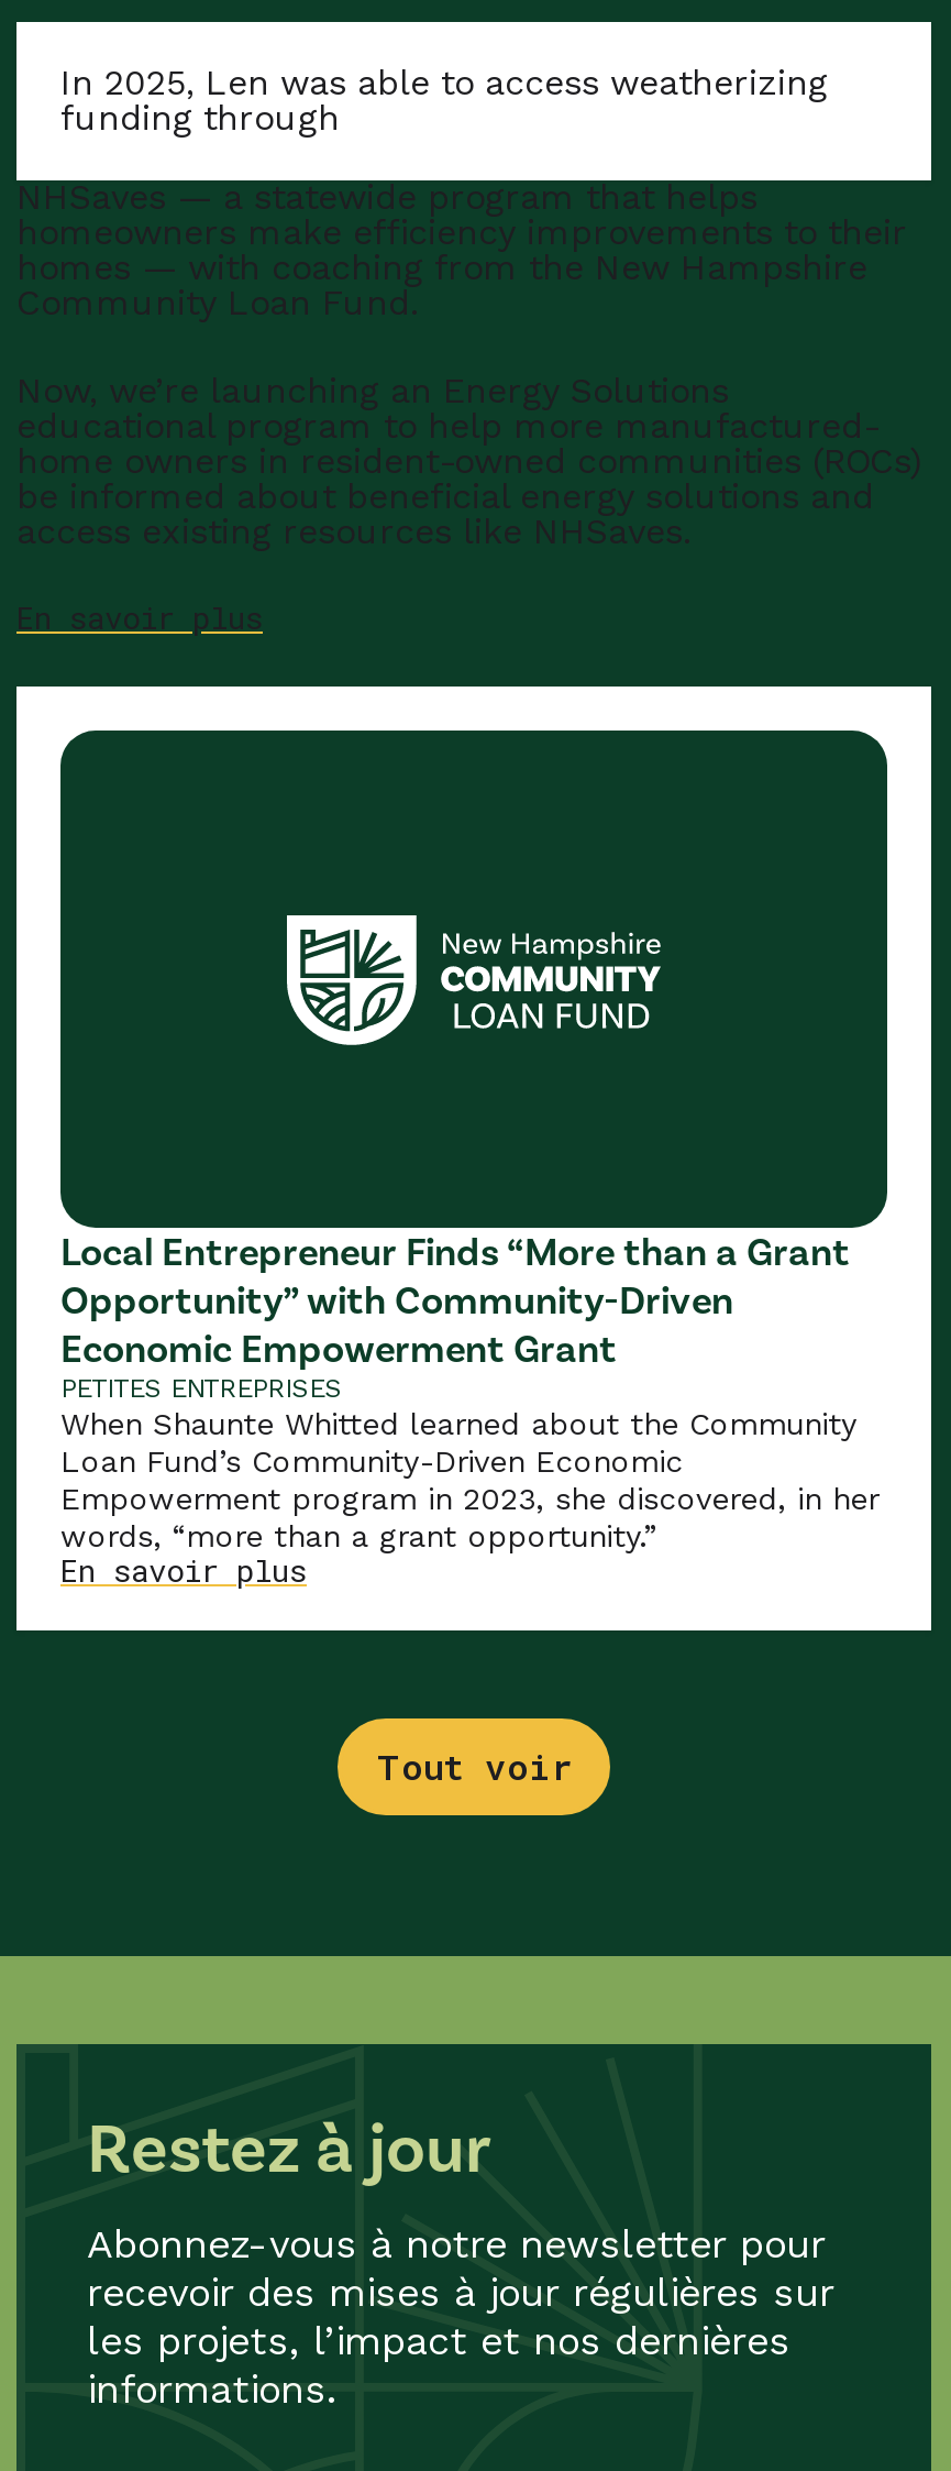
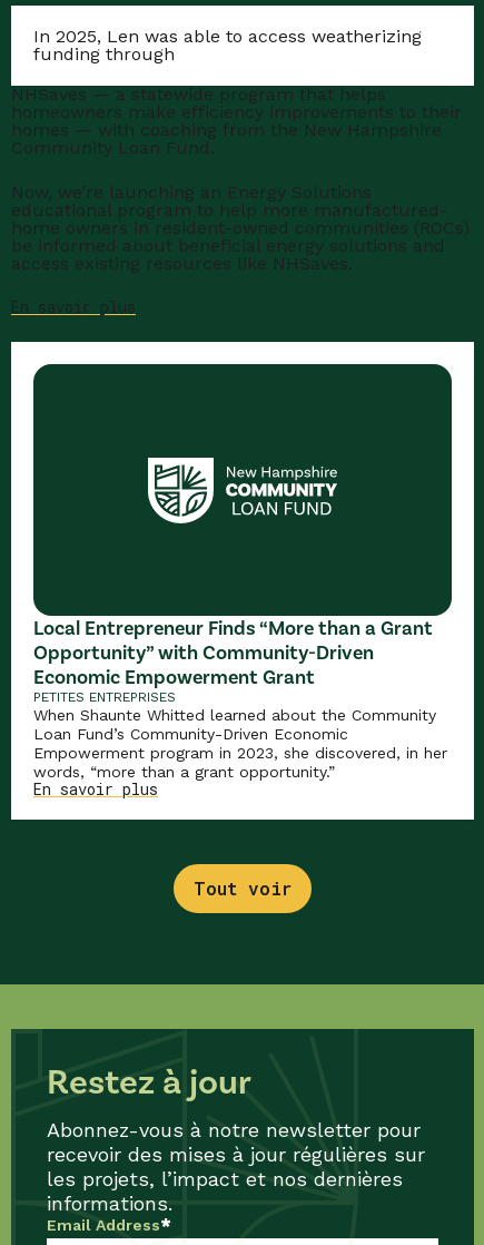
none -> [47,1214,171,1235] Email Address*

